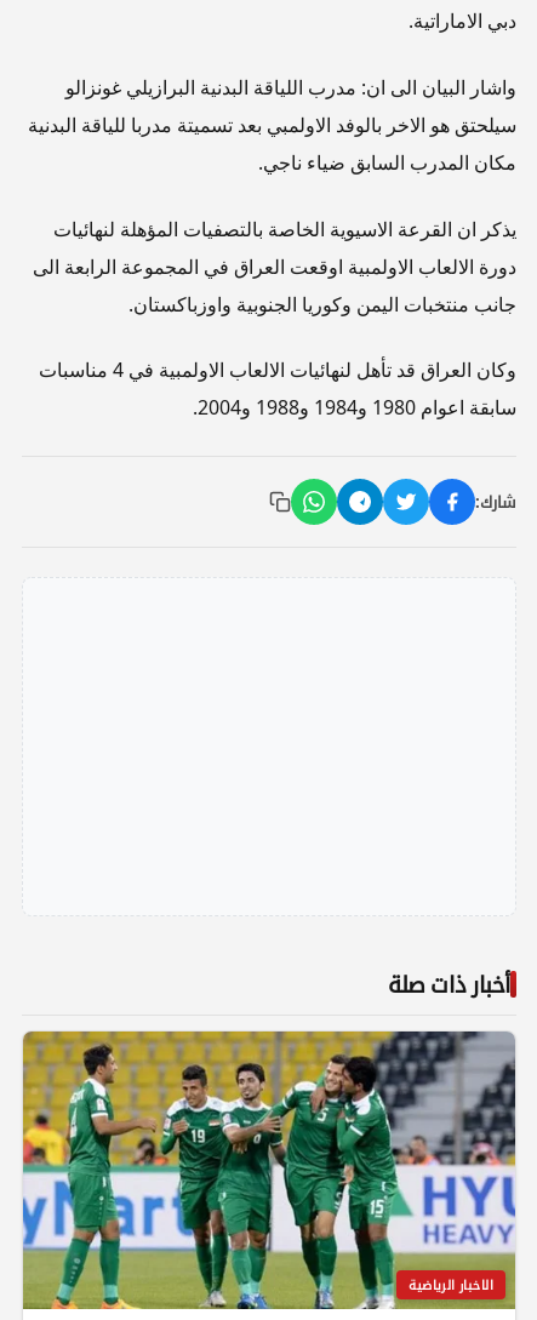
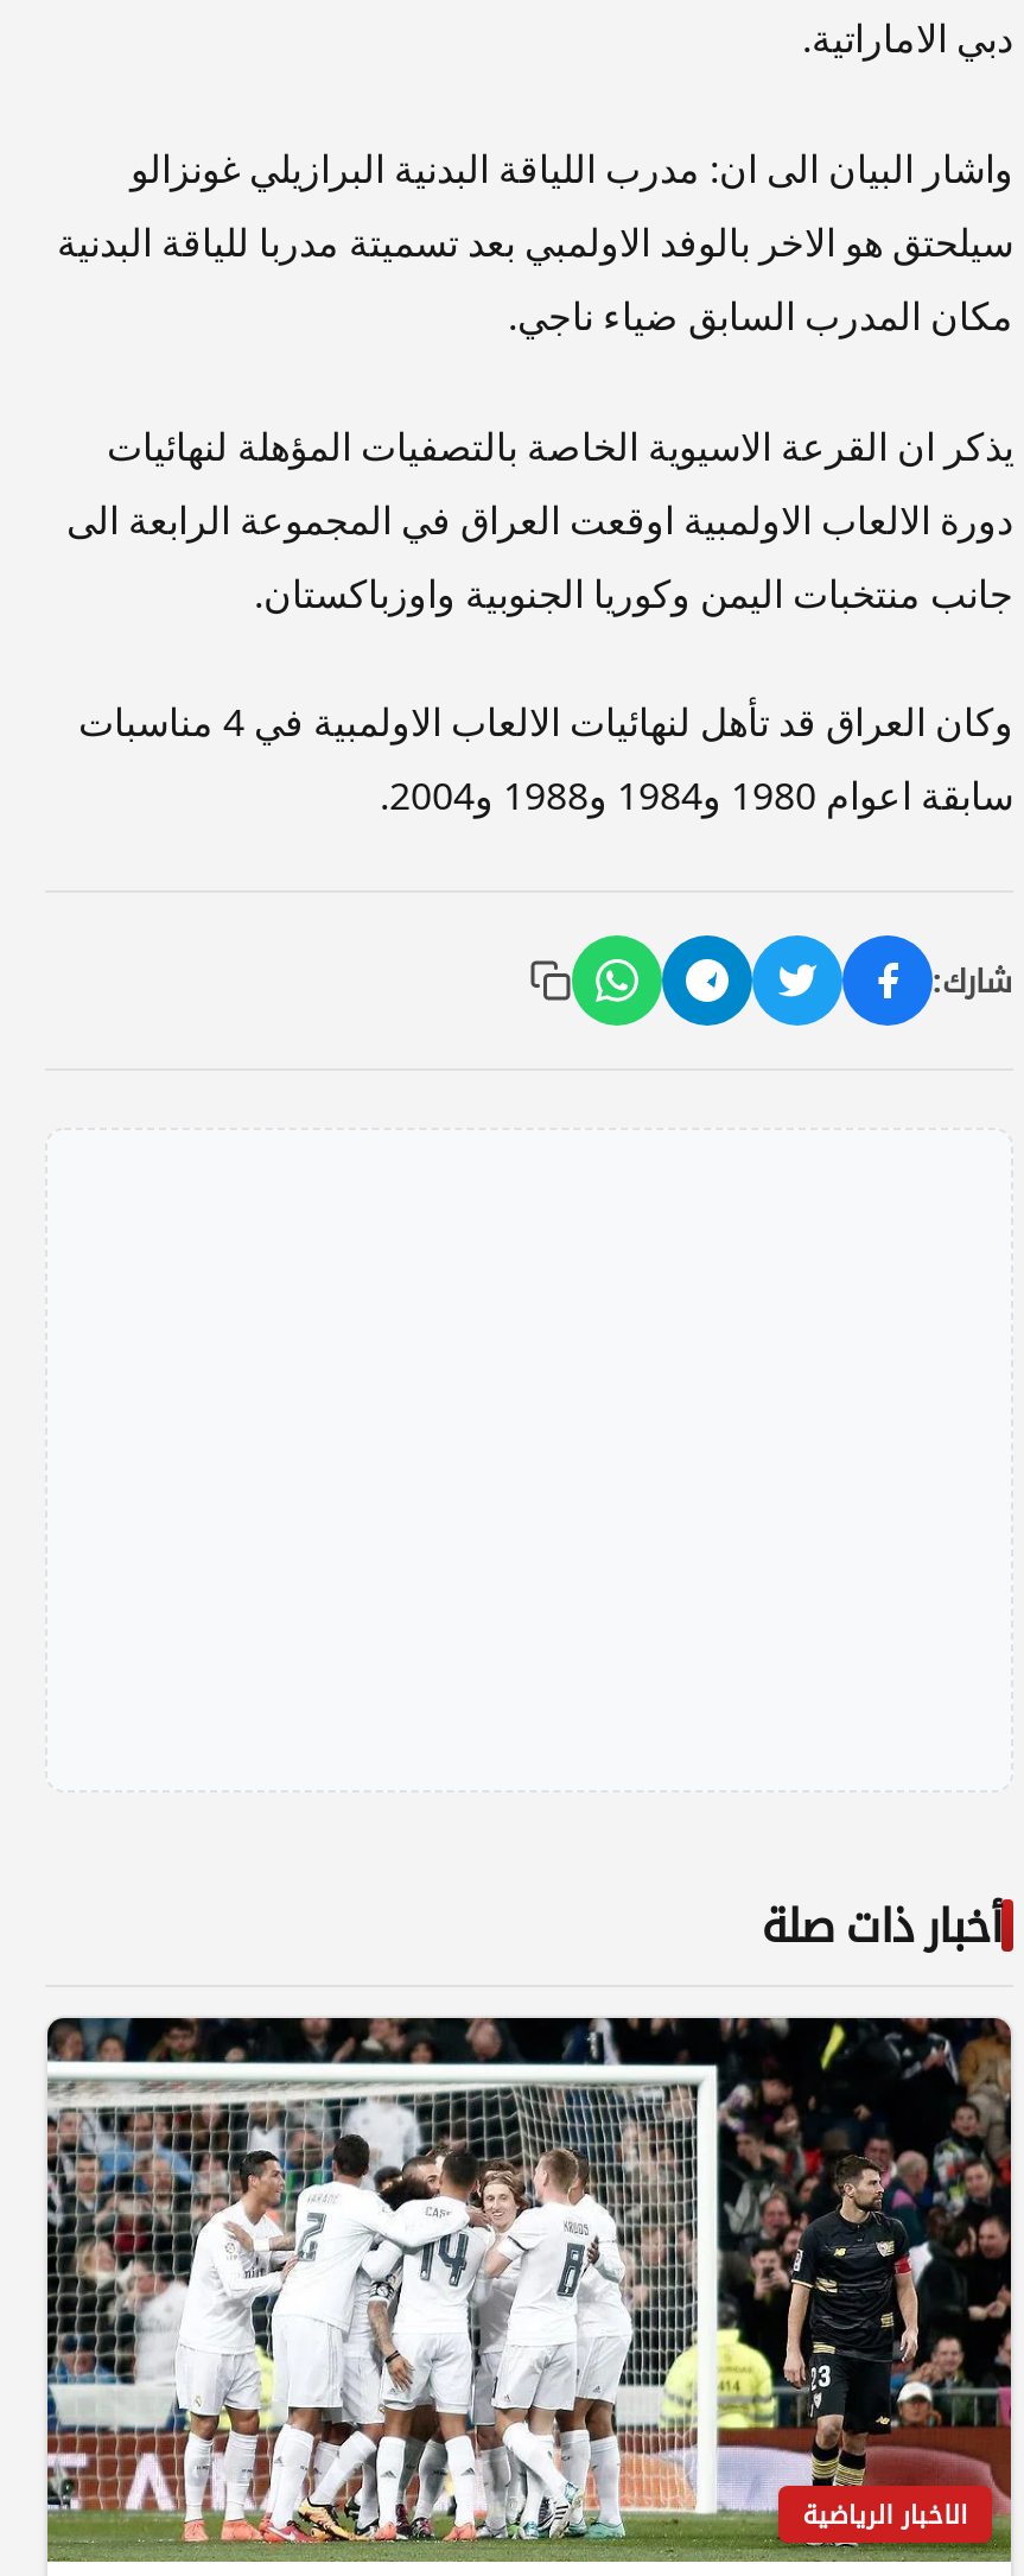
[22,1030,516,1310] [image] -> [45,2013,1013,2562] [image]

